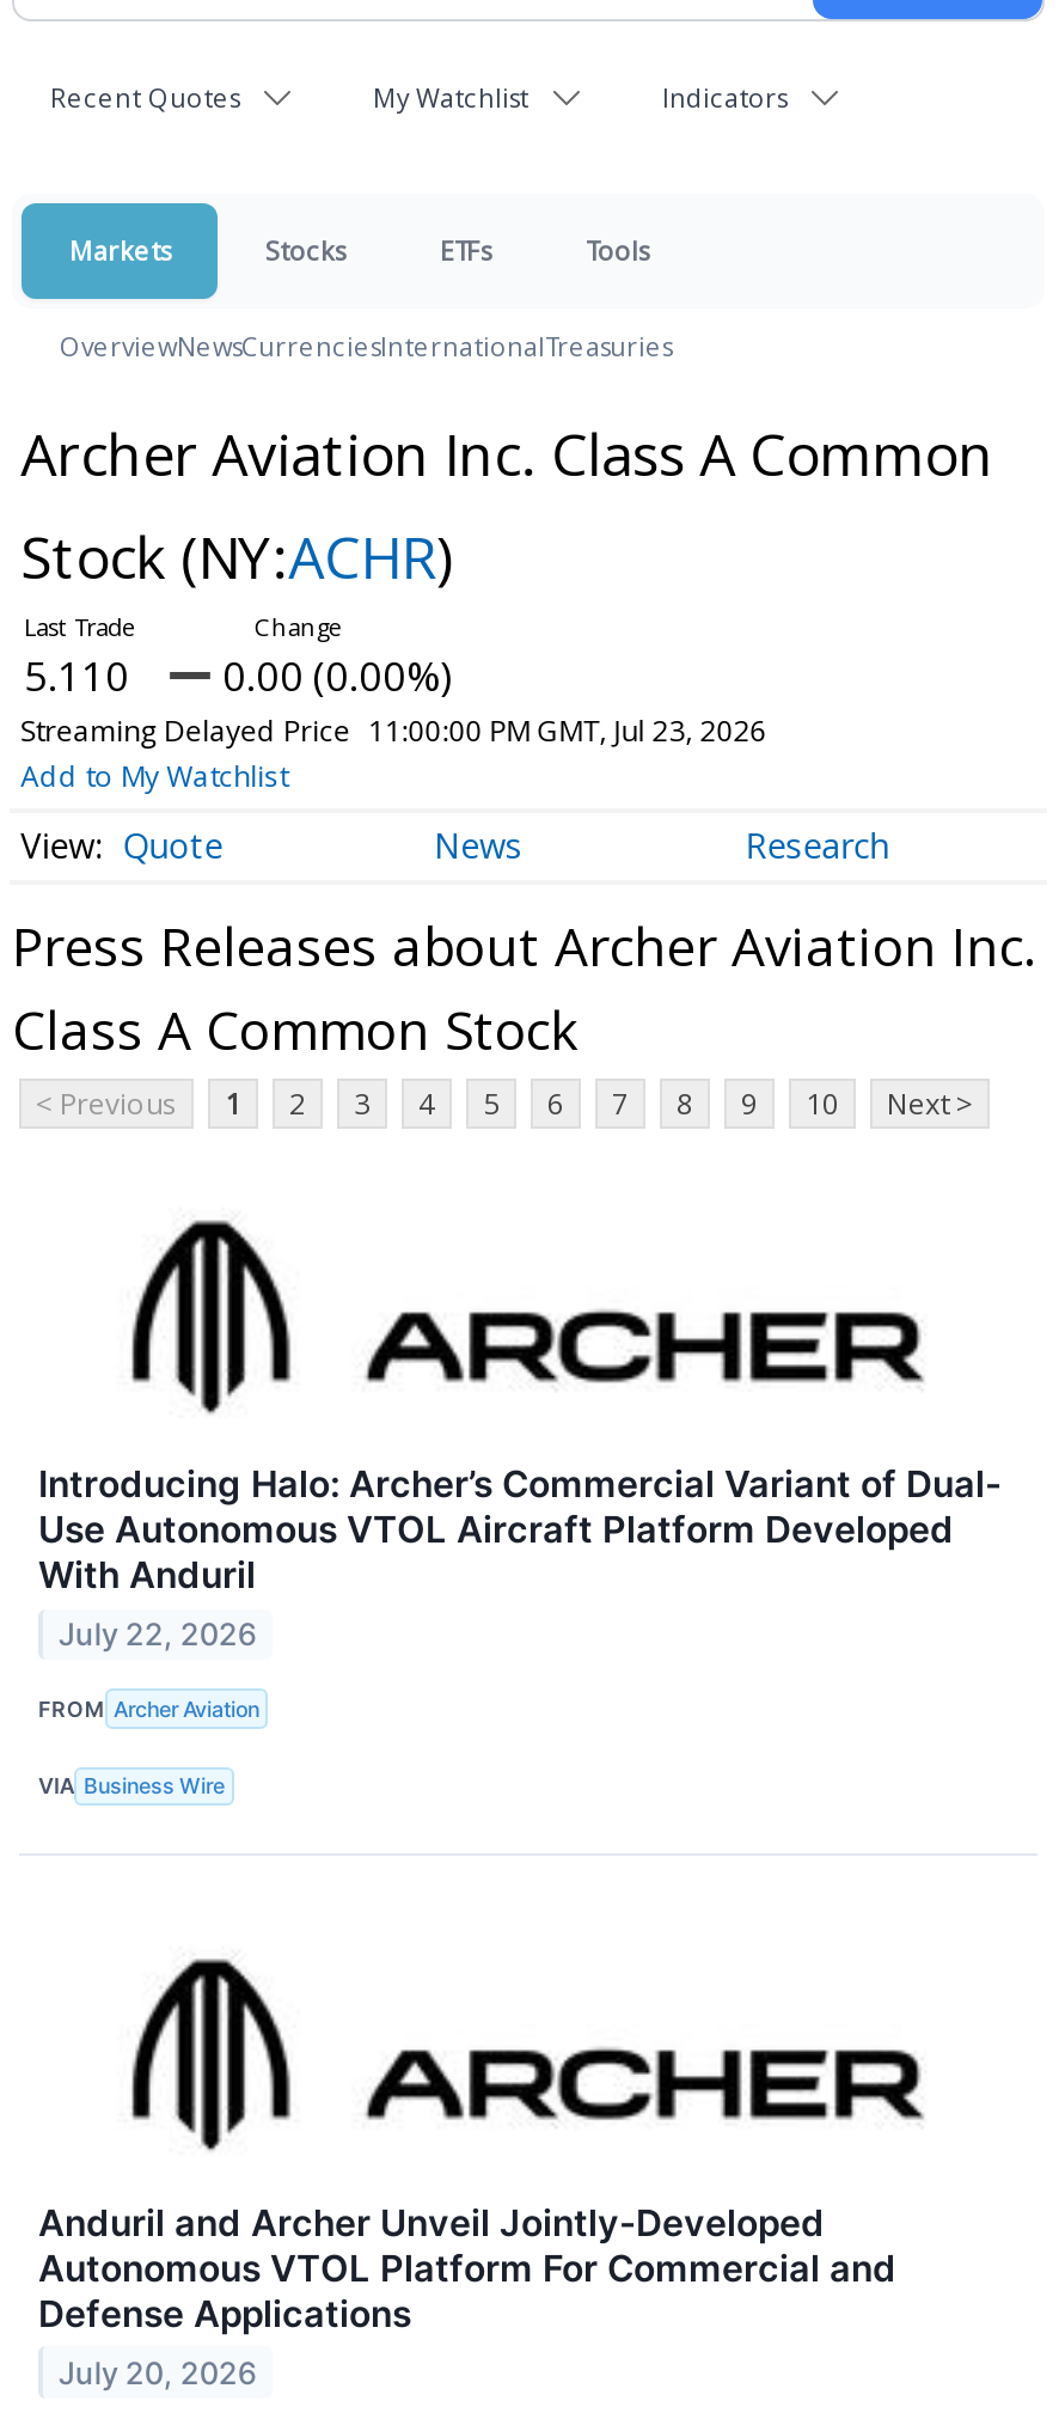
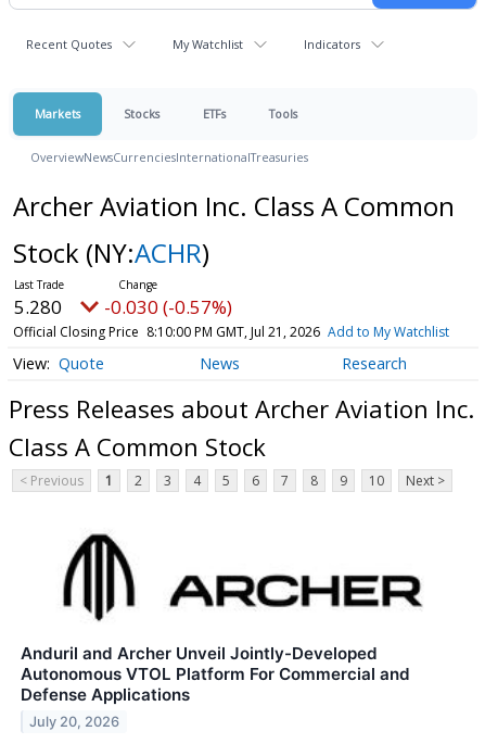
[21,648,767,796] 5.110 | 0.00 (0.00%) | Streaming Delayed Price 11:00:00 PM GMT, Jul 23, 2026 | Add to My Watchlist -> [13,294,449,341] 5.280 | -0.030 (-0.57%) | Official Closing Price 8:10:00 PM GMT, Jul 21, 2026 Add to My Watchlist
[38,1462,1002,1799] Introducing Halo: Archer’s Commercial Variant of Dual- | Use Autonomous VTOL Aircraft Platform Developed | With Anduril | July 22, 2026 | FROM Archer Aviation | VIA Business Wire -> none

